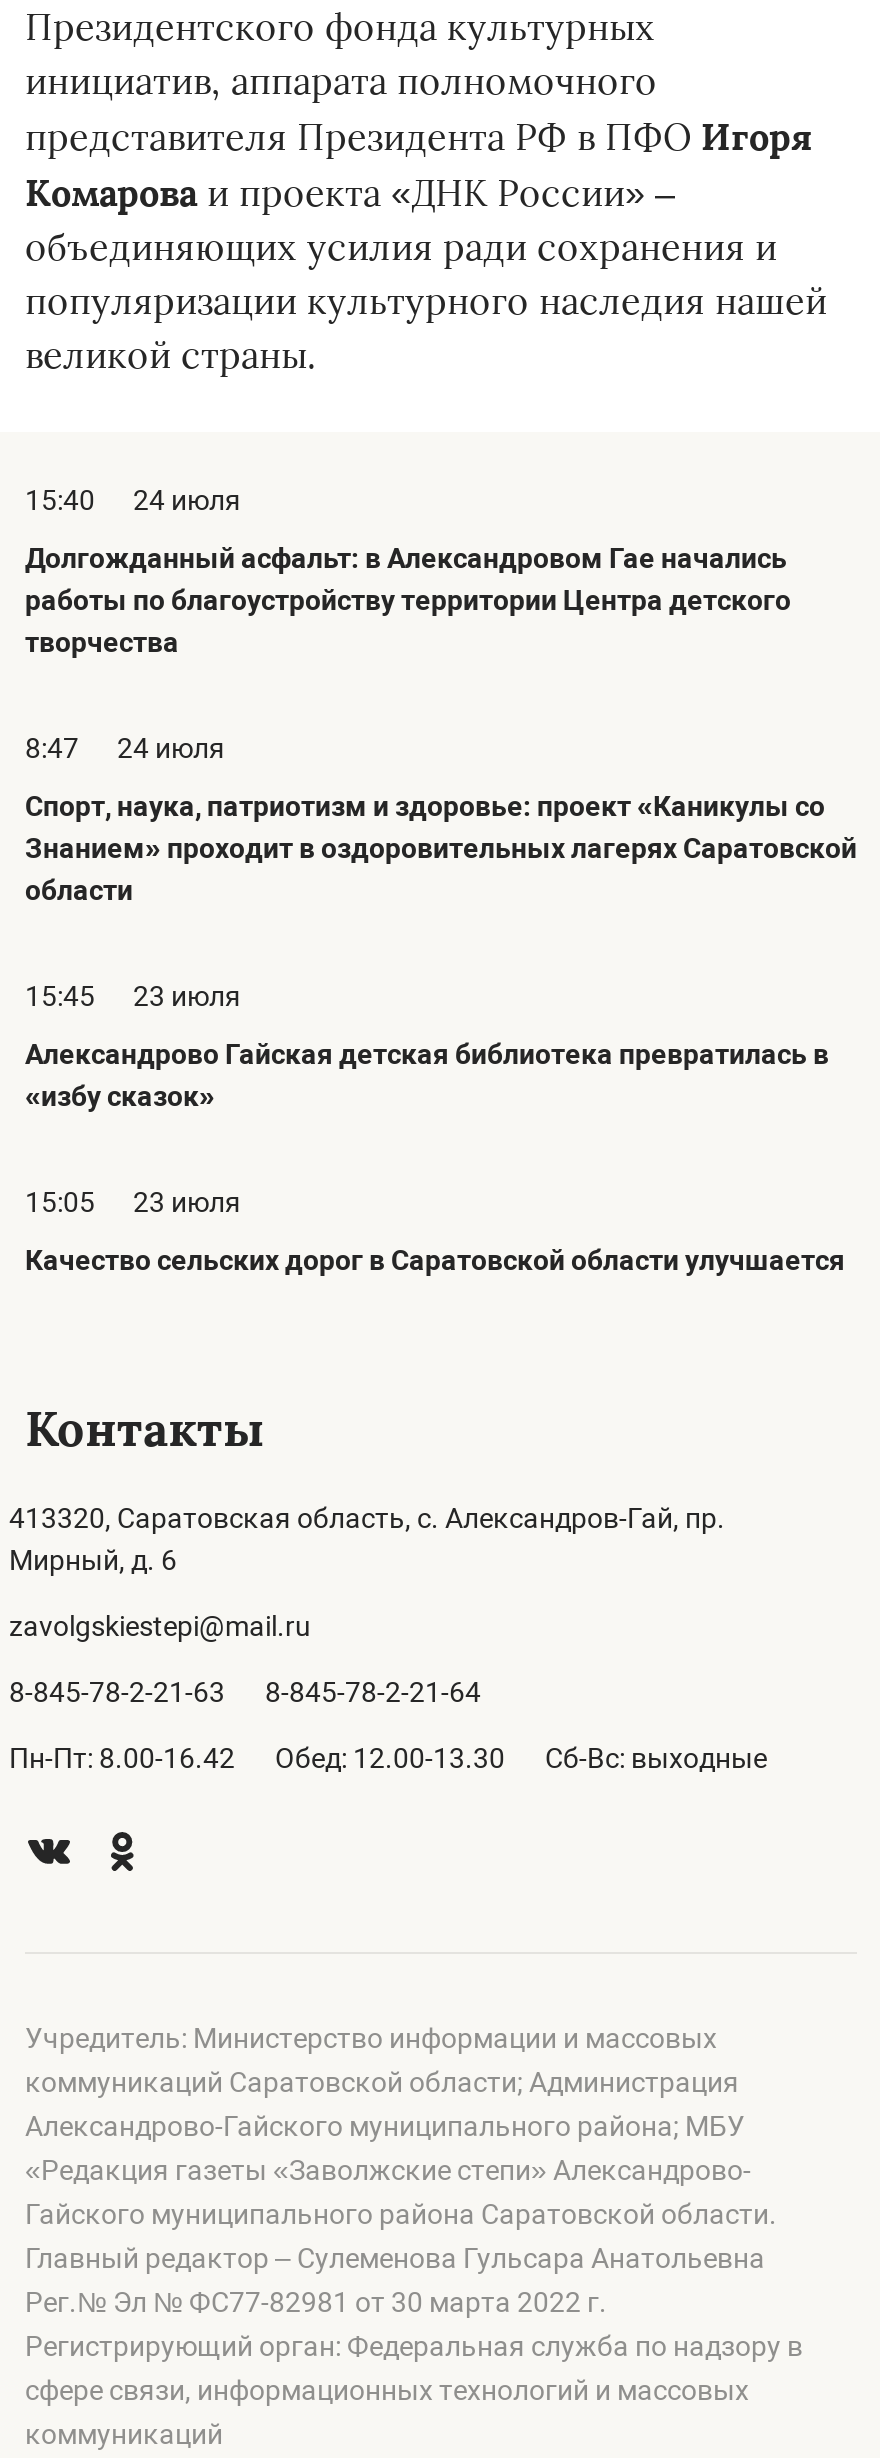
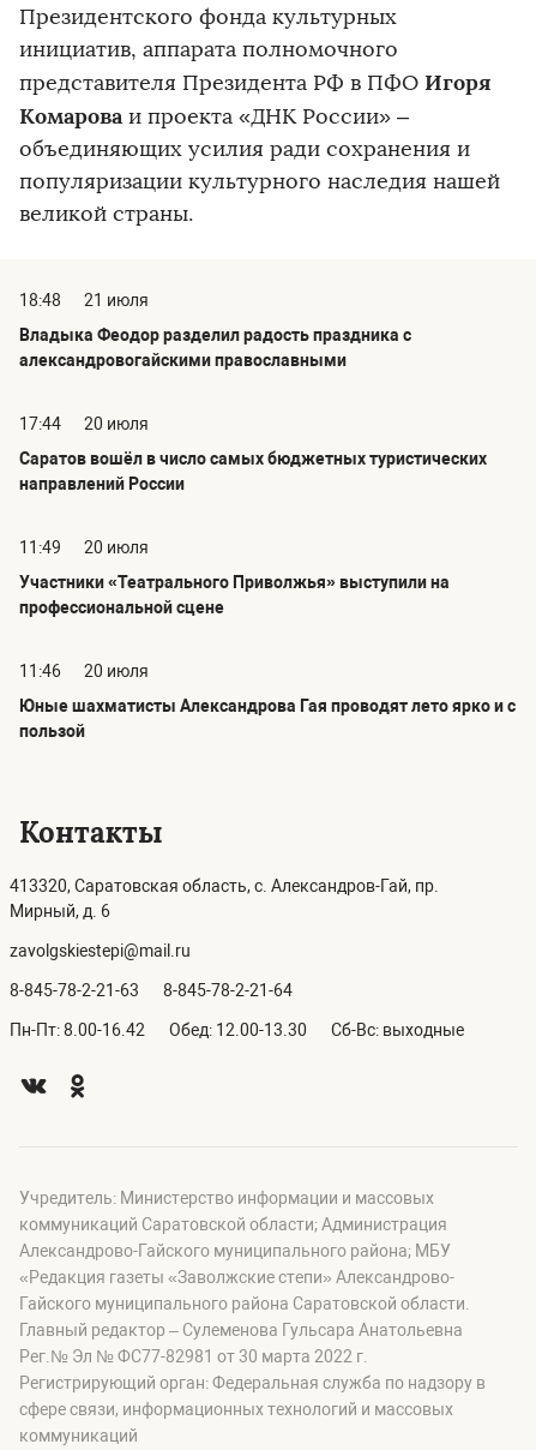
[25,485,241,517] 15:40 | 24 июля -> [19,291,149,310] 18:48 | 21 июля
[25,543,791,659] Долгожданный асфальт: в Александровом Гае начались | работы по благоустройству территории Центра детского | творчества -> [19,326,411,370] Владыка Феодор разделил радость праздника с | александровогайскими православными
[25,733,225,765] 8:47 | 24 июля -> [19,415,149,434] 17:44 | 20 июля
[25,791,857,907] Спорт, наука, патриотизм и здоровье: проект «Каникулы со | Знанием» проходит в оздоровительных лагерях Саратовской | области -> [19,450,487,494] Саратов вошёл в число самых бюджетных туристических | направлений России
[25,981,241,1013] 15:45 | 23 июля -> [19,538,149,558] 11:49 | 20 июля
[25,1039,829,1113] Александрово Гайская детская библиотека превратилась в | «избу сказок» -> [19,573,450,618] Участники «Театрального Приволжья» выступили на | профессиональной сцене
[25,1187,241,1219] 15:05 | 23 июля -> [19,662,149,681] 11:46 | 20 июля
[25,1245,845,1277] Качество сельских дорог в Саратовской области улучшается -> [19,697,516,741] Юные шахматисты Александрова Гая проводят лето ярко и с | пользой

